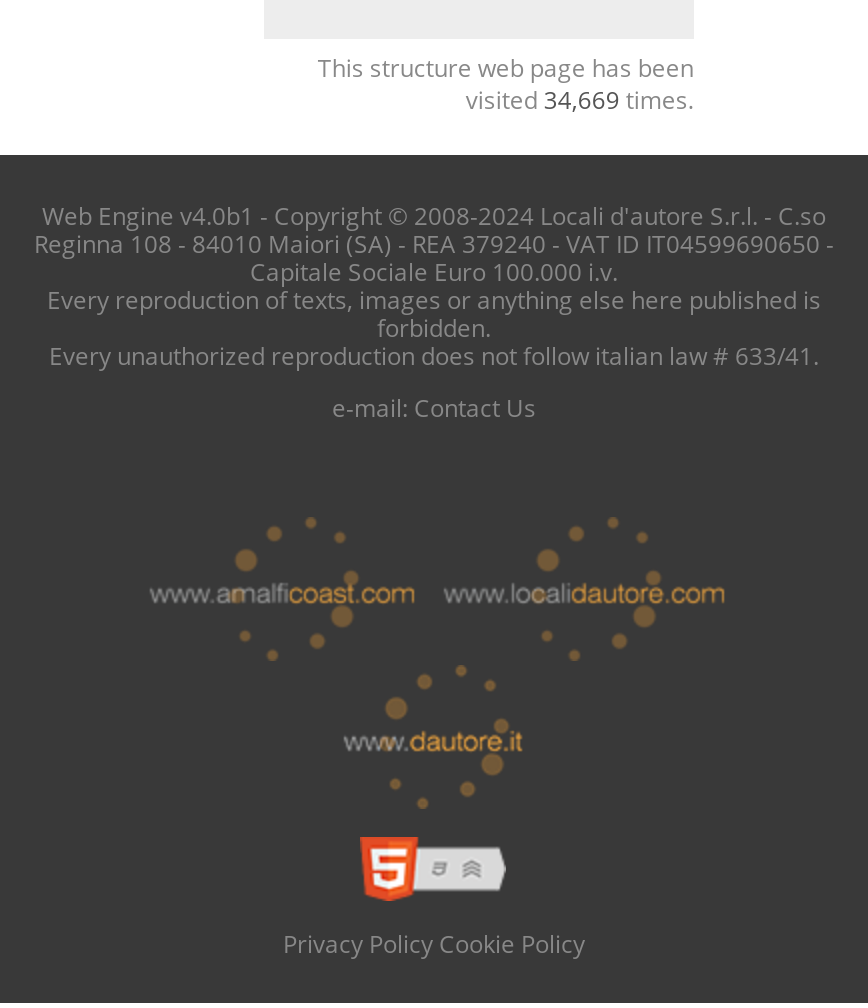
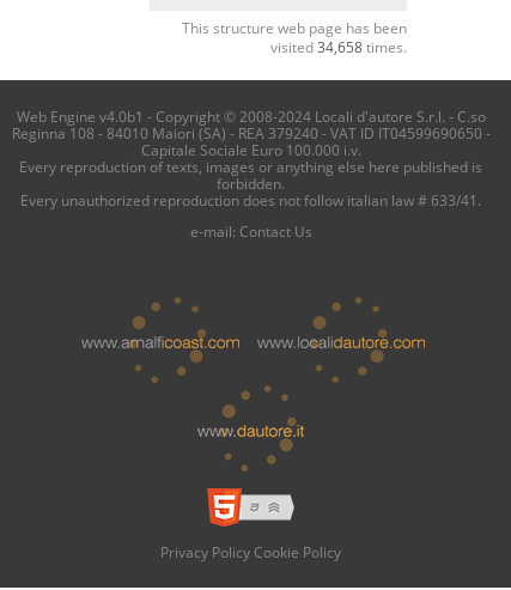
[466,82,694,114] visited 34,669 times. -> [270,37,407,56] visited 34,658 times.

